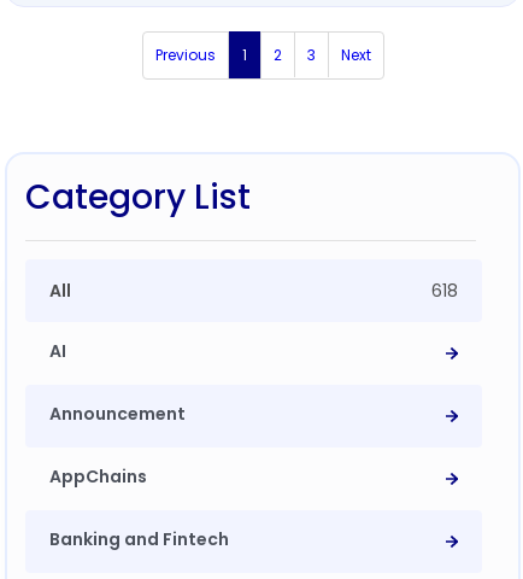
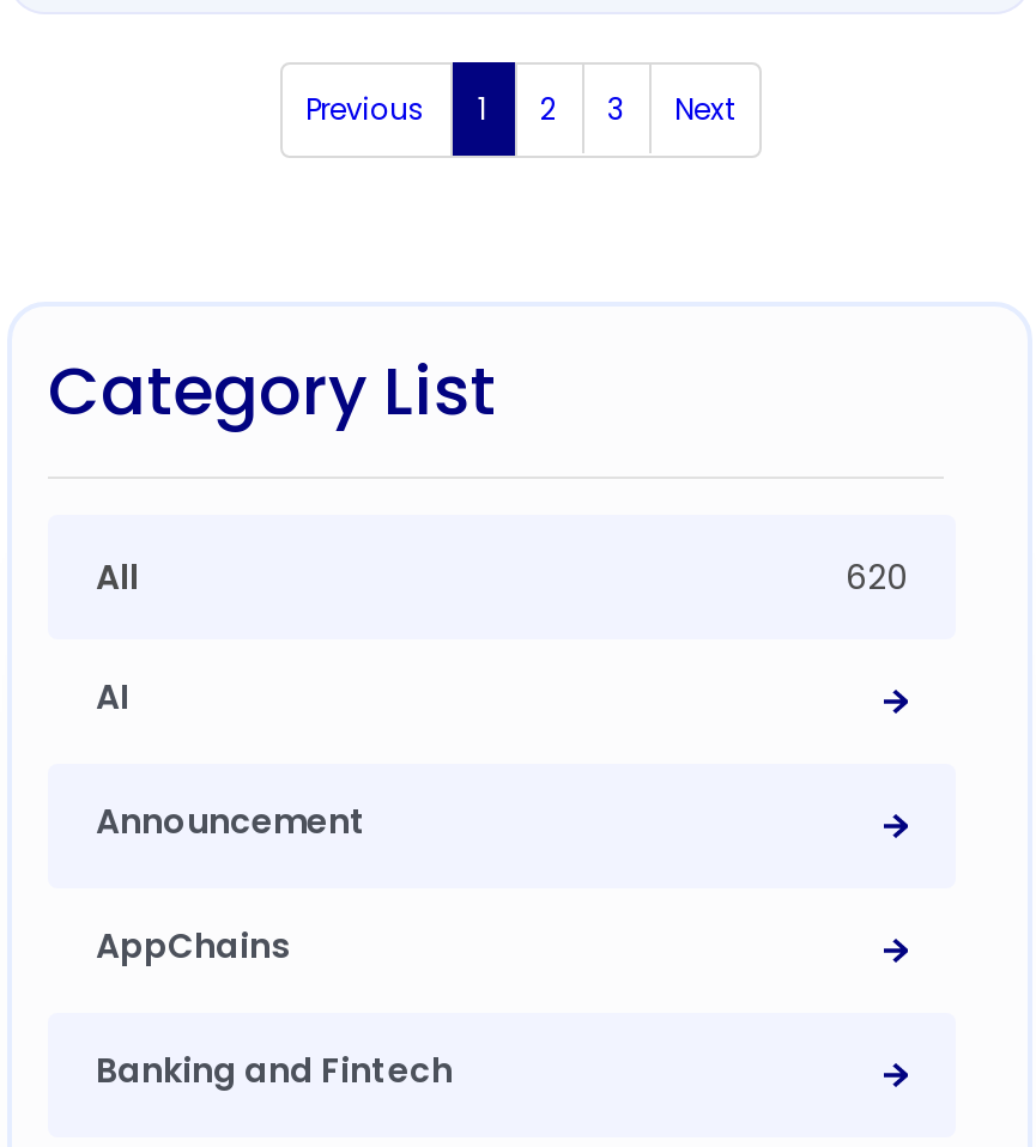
[431,279,458,303] 618 -> [846,554,908,602] 620

